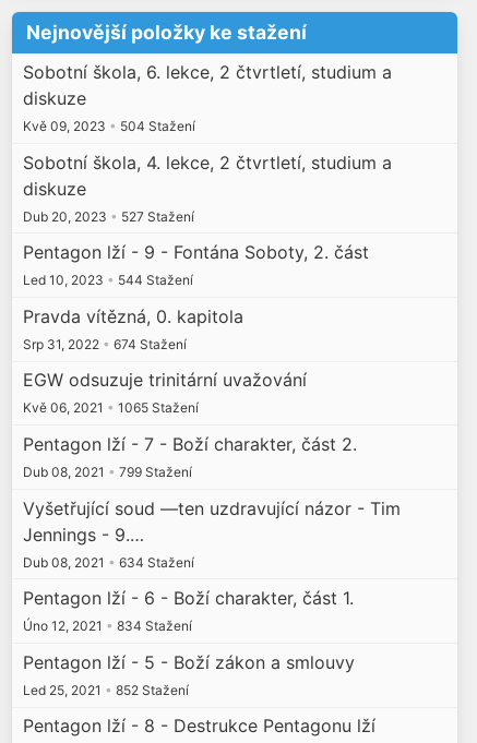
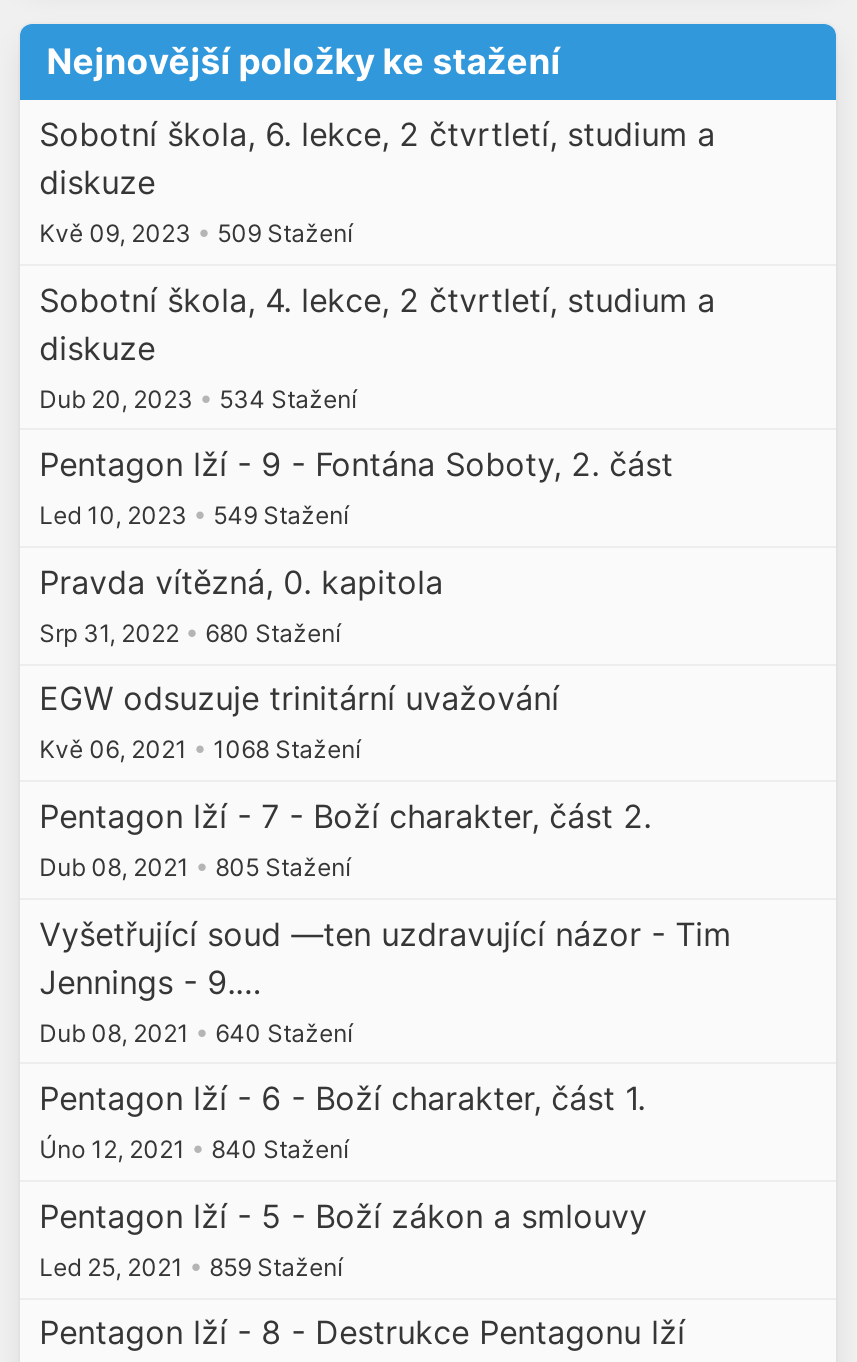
[22,118,195,134] Kvě 09, 2023 • 504 Stažení -> [39,218,353,248] Kvě 09, 2023 • 509 Stažení
[22,208,194,224] Dub 20, 2023 • 527 Stažení -> [39,383,357,413] Dub 20, 2023 • 534 Stažení
[22,272,193,288] Led 10, 2023 • 544 Stažení -> [39,500,349,530] Led 10, 2023 • 549 Stažení
[22,336,186,352] Srp 31, 2022 • 674 Stažení -> [39,618,341,648] Srp 31, 2022 • 680 Stažení
[22,400,198,416] Kvě 06, 2021 • 1065 Stažení -> [39,735,361,765] Kvě 06, 2021 • 1068 Stažení
[22,464,192,480] Dub 08, 2021 • 799 Stažení -> [39,852,351,882] Dub 08, 2021 • 805 Stažení
[22,554,194,570] Dub 08, 2021 • 634 Stažení -> [39,1017,353,1047] Dub 08, 2021 • 640 Stažení
[22,618,192,634] Úno 12, 2021 • 834 Stažení -> [39,1134,349,1164] Úno 12, 2021 • 840 Stažení
[22,682,188,698] Led 25, 2021 • 852 Stažení -> [39,1252,343,1282] Led 25, 2021 • 859 Stažení

